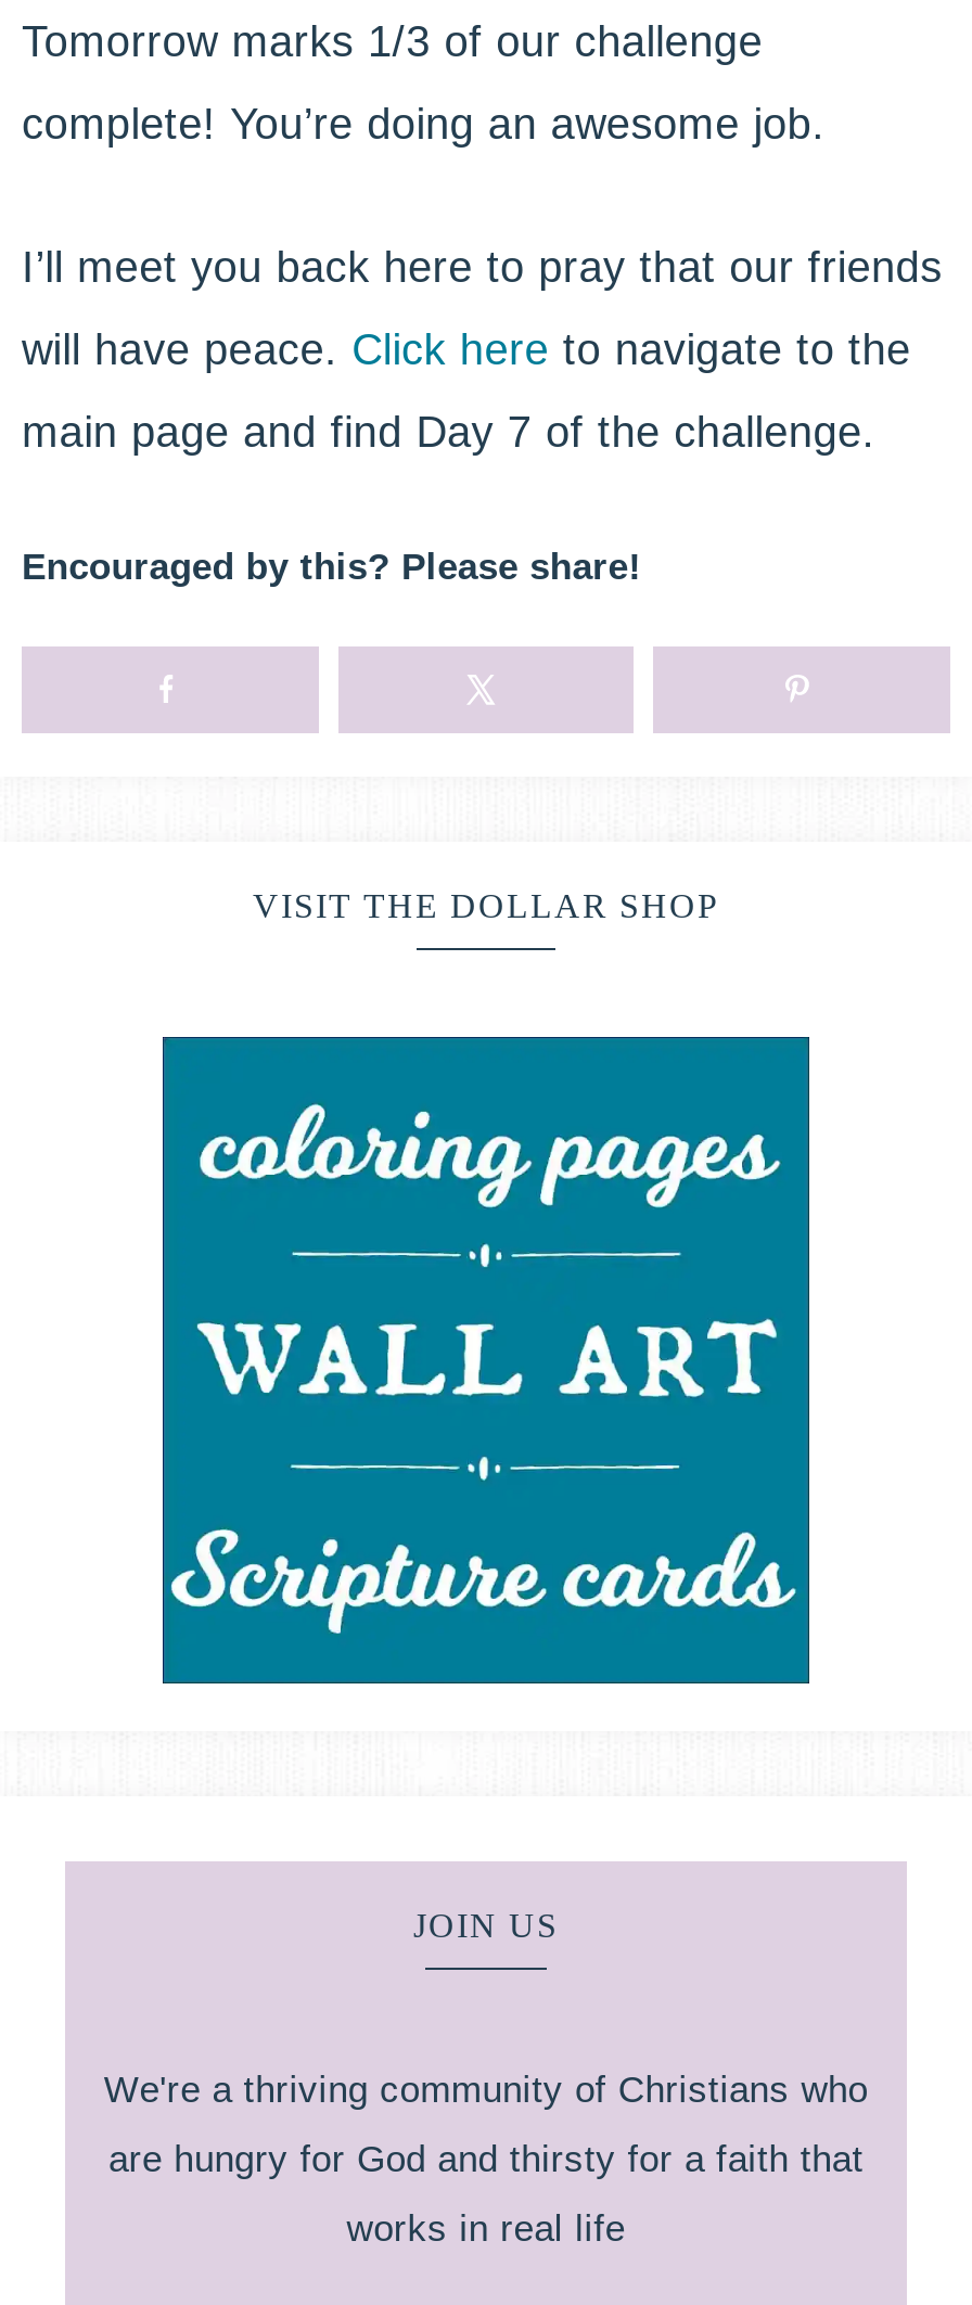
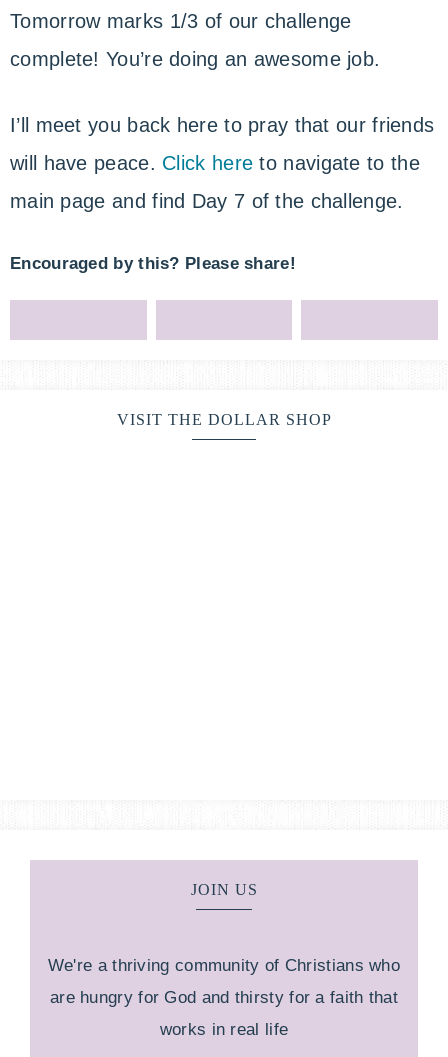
[161,1035,811,1686] [image] -> none

